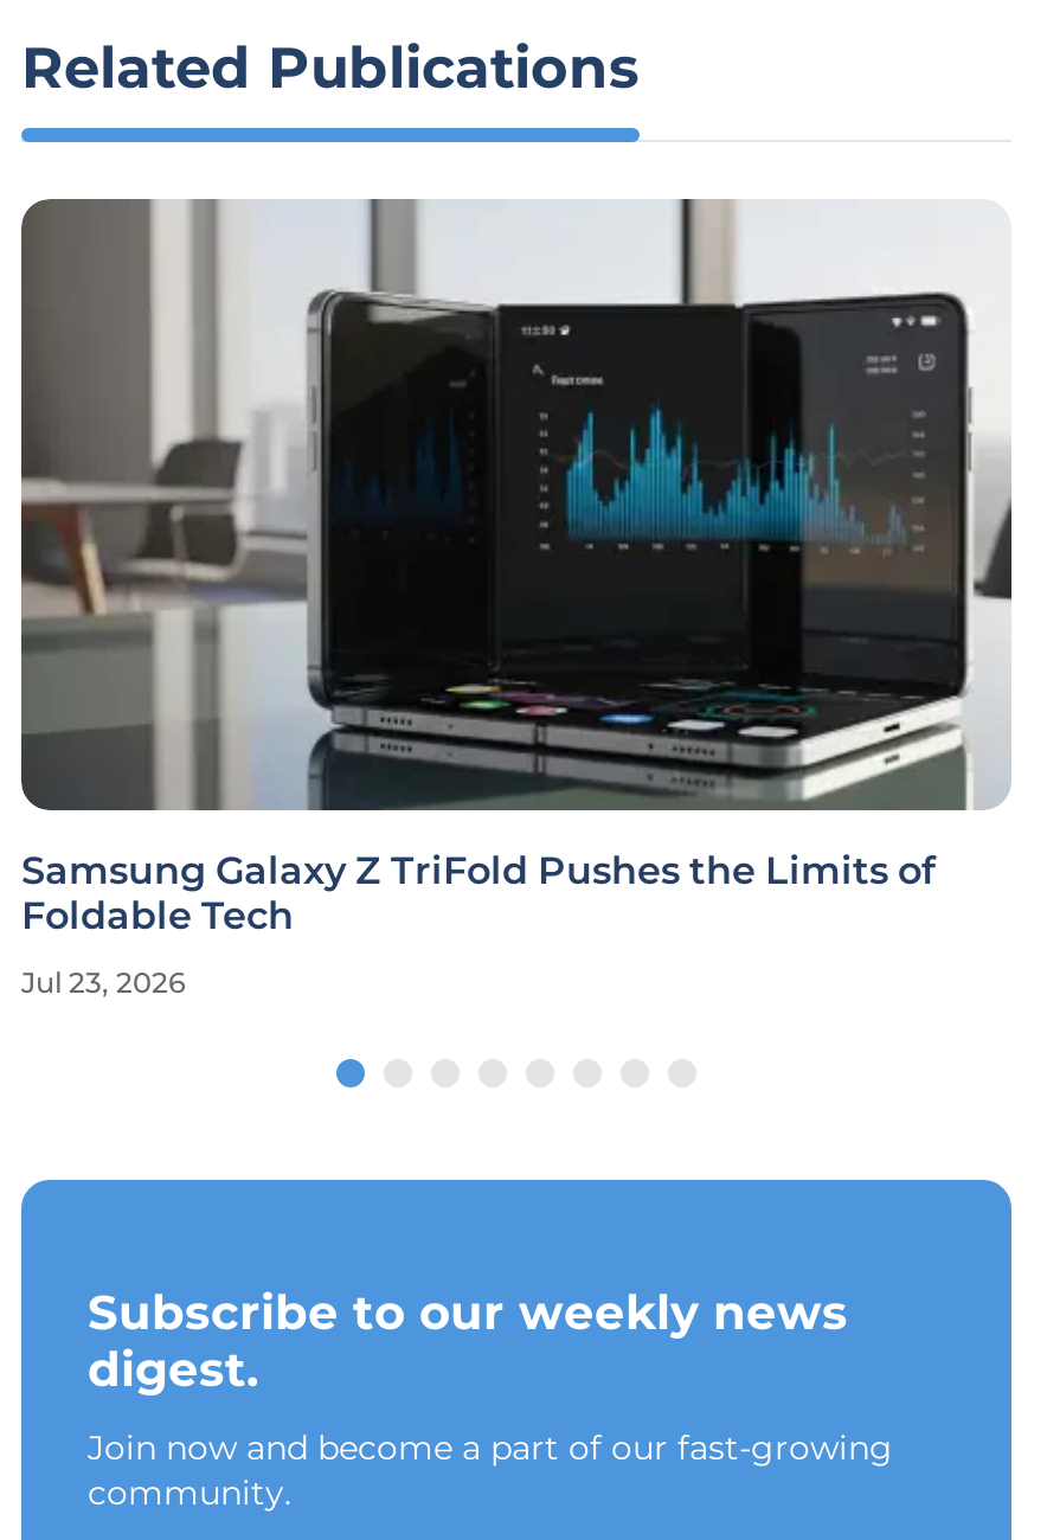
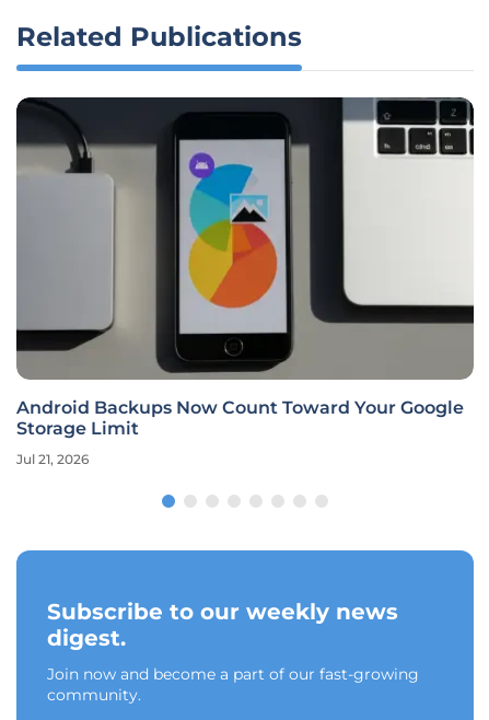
[21,199,1014,939] [image] | Samsung Galaxy Z TriFold Pushes the Limits of | Foldable Tech -> [16,96,475,439] [image] | Android Backups Now Count Toward Your Google | Storage Limit
[21,965,185,1001] Jul 23, 2026 -> [16,451,89,468] Jul 21, 2026

